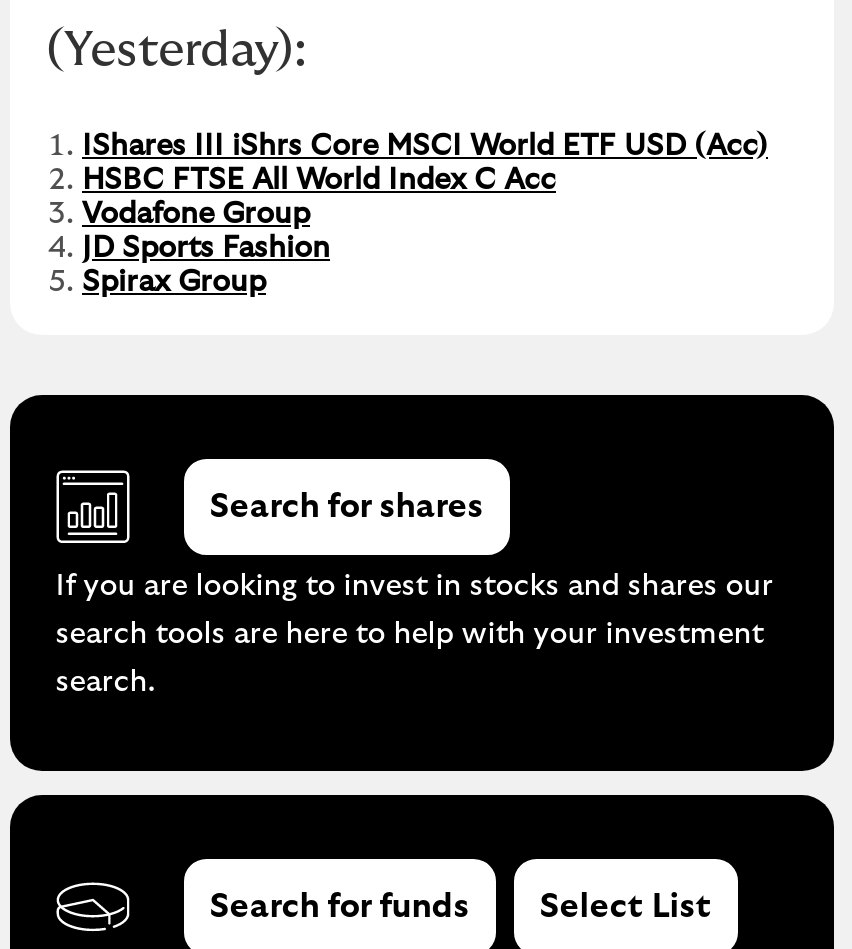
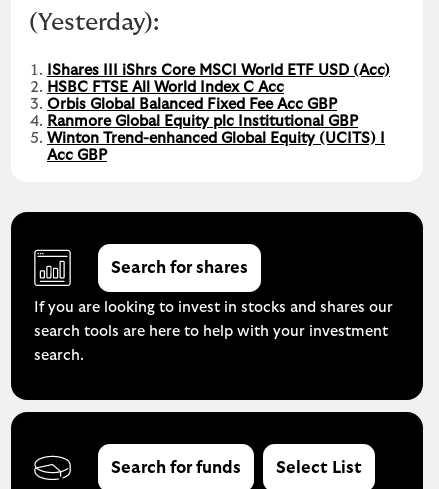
[82,199,330,297] Vodafone Group | JD Sports Fashion | Spirax Group -> [47,97,385,163] Orbis Global Balanced Fixed Fee Acc GBP | Ranmore Global Equity plc Institutional GBP | Winton Trend-enhanced Global Equity (UCITS) I | Acc GBP

